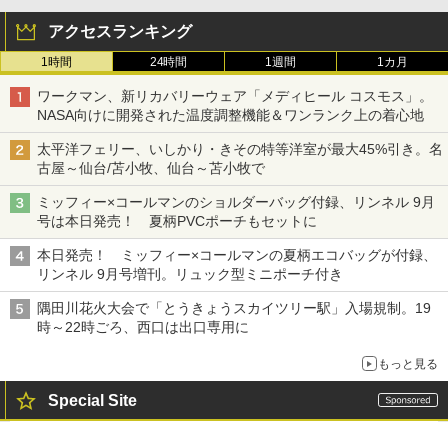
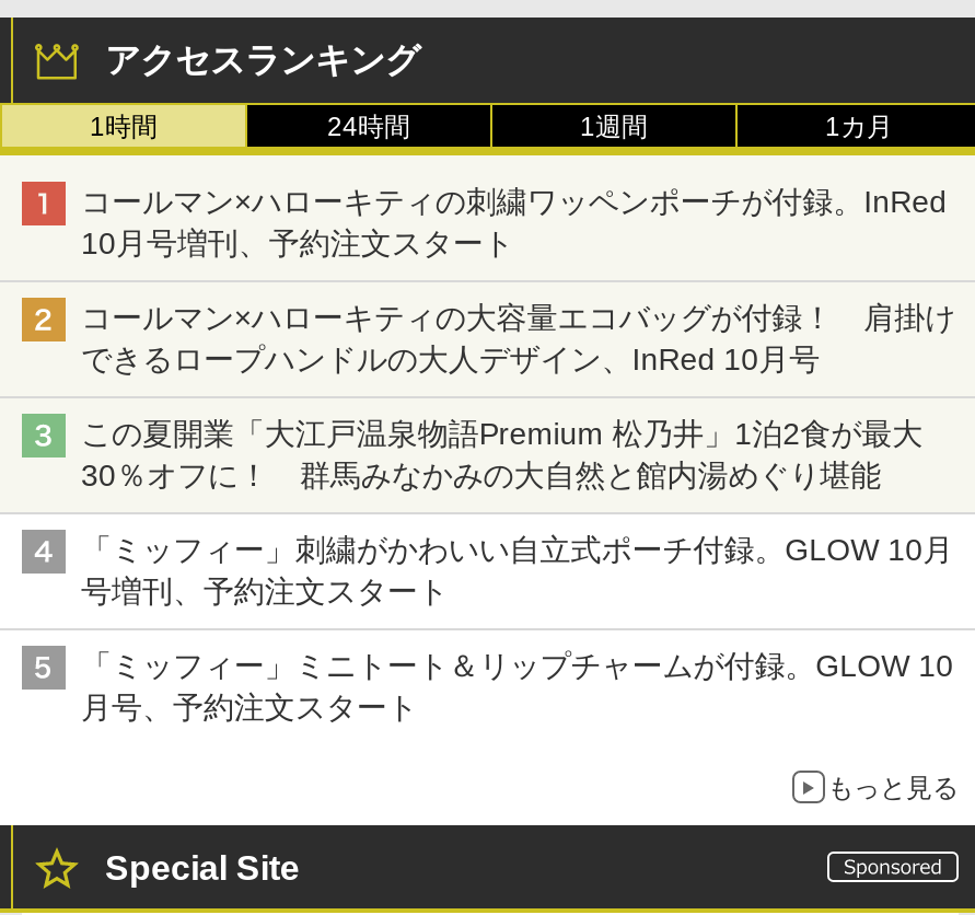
[37,88,433,123] ワークマン、新リカバリーウェア「メディヒール コスモス」。 | NASA向けに開発された温度調整機能＆ワンランク上の着心地 -> [81,185,947,261] コールマン×ハローキティの刺繍ワッペンポーチが付録。InRed | 10月号増刊、予約注文スタート
[37,141,443,176] 太平洋フェリー、いしかり・きその特等洋室が最大45%引き。名 | 古屋～仙台/苫小牧、仙台～苫小牧で -> [81,301,956,377] コールマン×ハローキティの大容量エコバッグが付録！ 肩掛け | できるロープハンドルの大人デザイン、InRed 10月号
[37,194,435,229] ミッフィー×コールマンのショルダーバッグ付録、リンネル 9月 | 号は本日発売！ 夏柄PVCポーチもセットに -> [81,417,922,493] この夏開業「大江戸温泉物語Premium 松乃井」1泊2食が最大 | 30％オフに！ 群馬みなかみの大自然と館内湯めぐり堪能
[37,247,437,282] 本日発売！ ミッフィー×コールマンの夏柄エコバッグが付録、 | リンネル 9月号増刊。リュック型ミニポーチ付き -> [81,533,953,609] 「ミッフィー」刺繍がかわいい自立式ポーチ付録。GLOW 10月 | 号増刊、予約注文スタート
[37,300,431,335] 隅田川花火大会で「とうきょうスカイツリー駅」入場規制。19 | 時～22時ごろ、西口は出口専用に -> [81,649,953,725] 「ミッフィー」ミニトート＆リップチャームが付録。GLOW 10 | 月号、予約注文スタート

